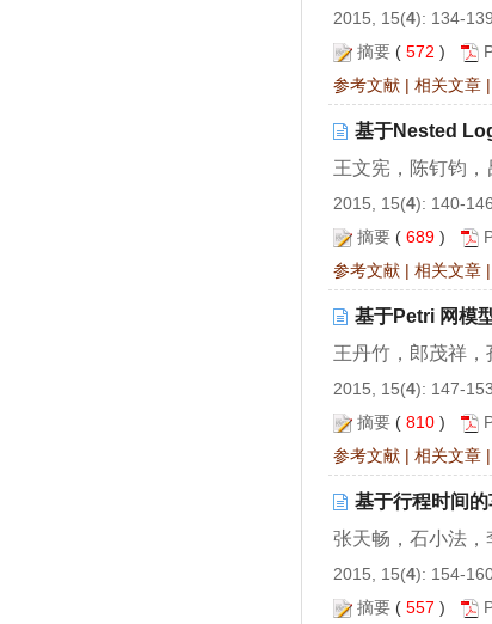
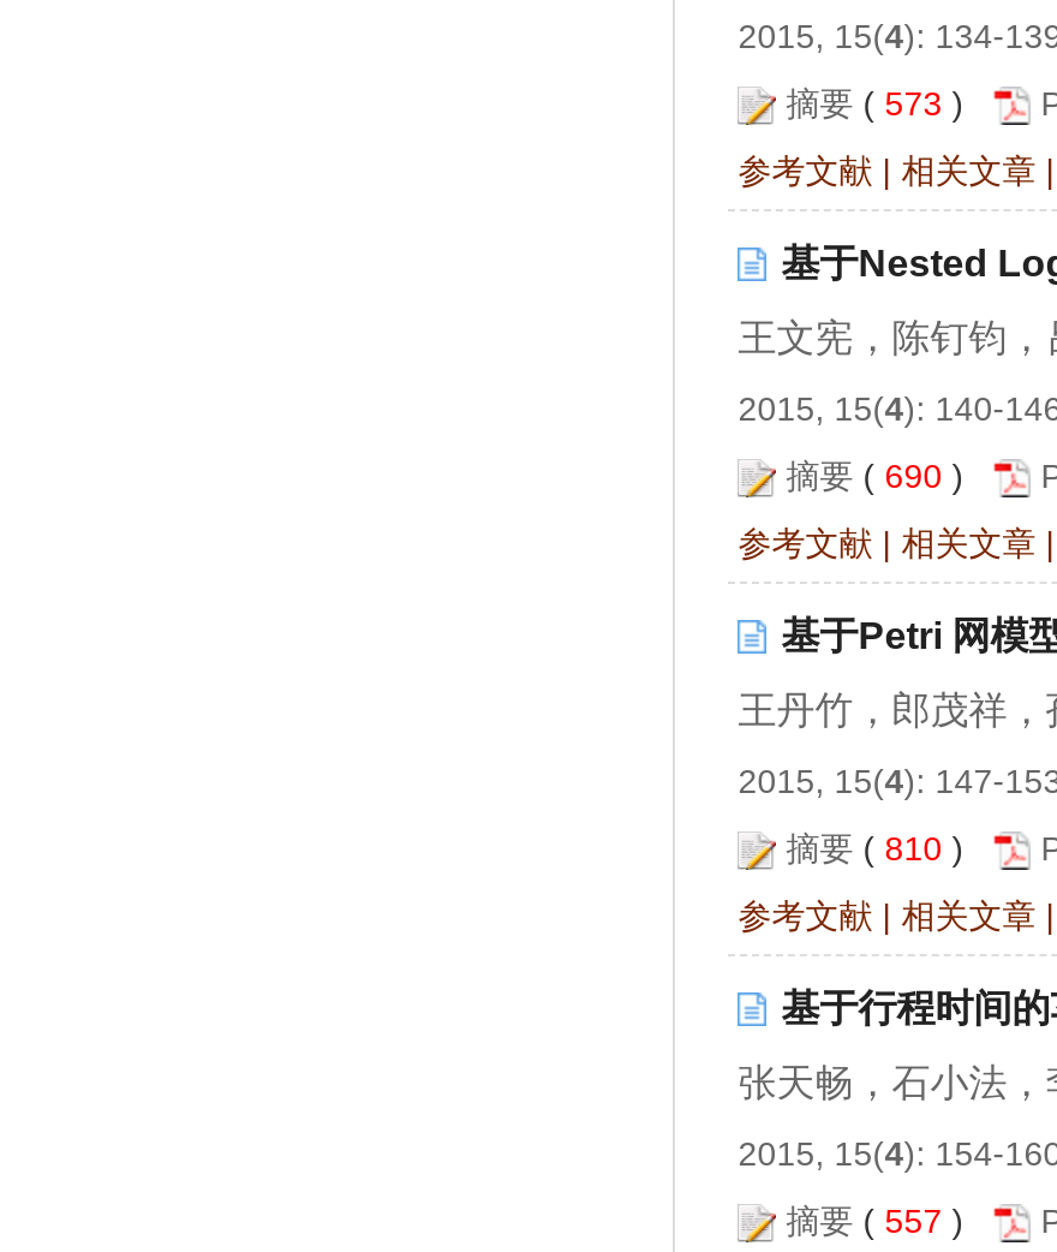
[357,42,460,61] 摘要( 572) -> [786,84,993,123] 摘要( 573)
[357,227,460,246] 摘要( 689) -> [786,457,993,495] 摘要( 690)

